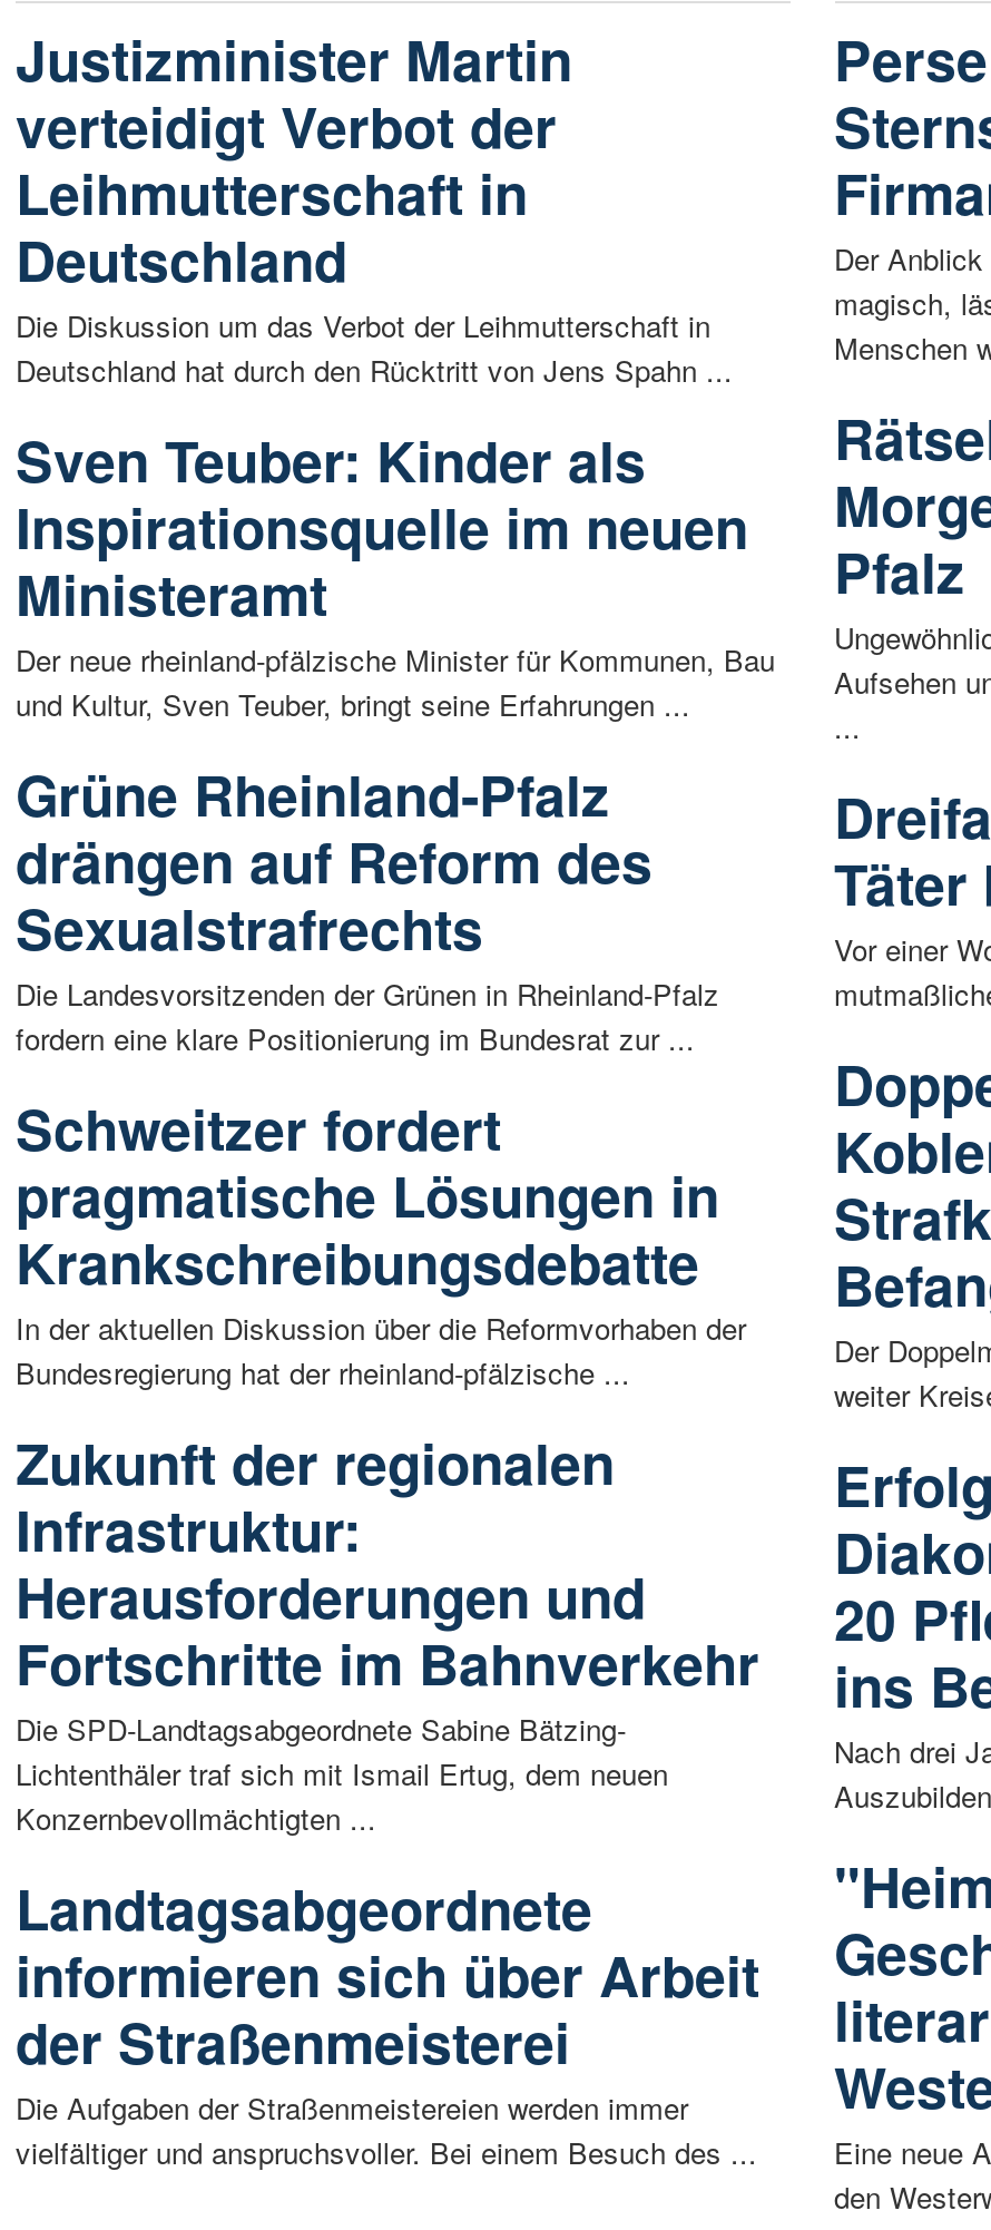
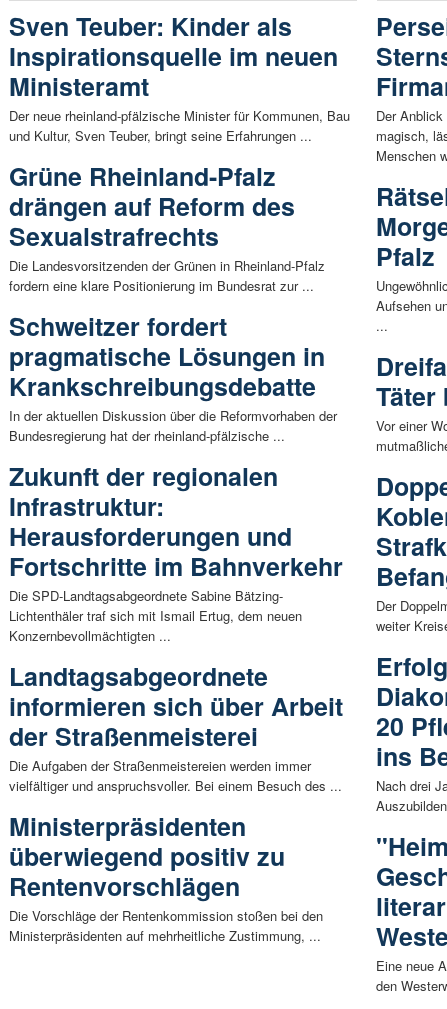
[16,18,733,390] Justizminister Martin | verteidigt Verbot der | Leihmutterschaft in | Deutschland | Die Diskussion um das Verbot der Leihmutterschaft in | Deutschland hat durch den Rücktritt von Jens Spahn ... -> none
moved [16,419,775,2173] -> [9,8,350,795]: Sven Teuber: Kinder als | Inspirationsquelle im neuen | Ministeramt | ... | Die Aufgaben der Straßenmeistereien werden immer | vielfältiger und anspruchsvoller. Bei einem Besuch des ...
none -> [9,808,323,945] Ministerpräsidenten | überwiegend positiv zu | Rentenvorschlägen | Die Vorschläge der Rentenkommission stoßen bei den | Ministerpräsidenten auf mehrheitliche Zustimmung, ...

